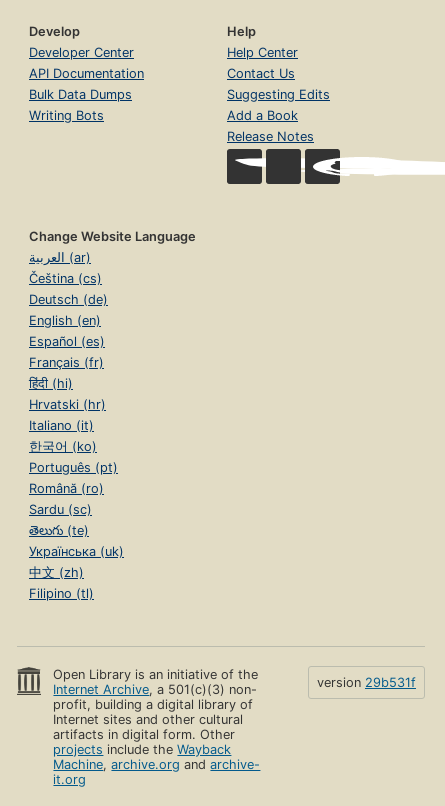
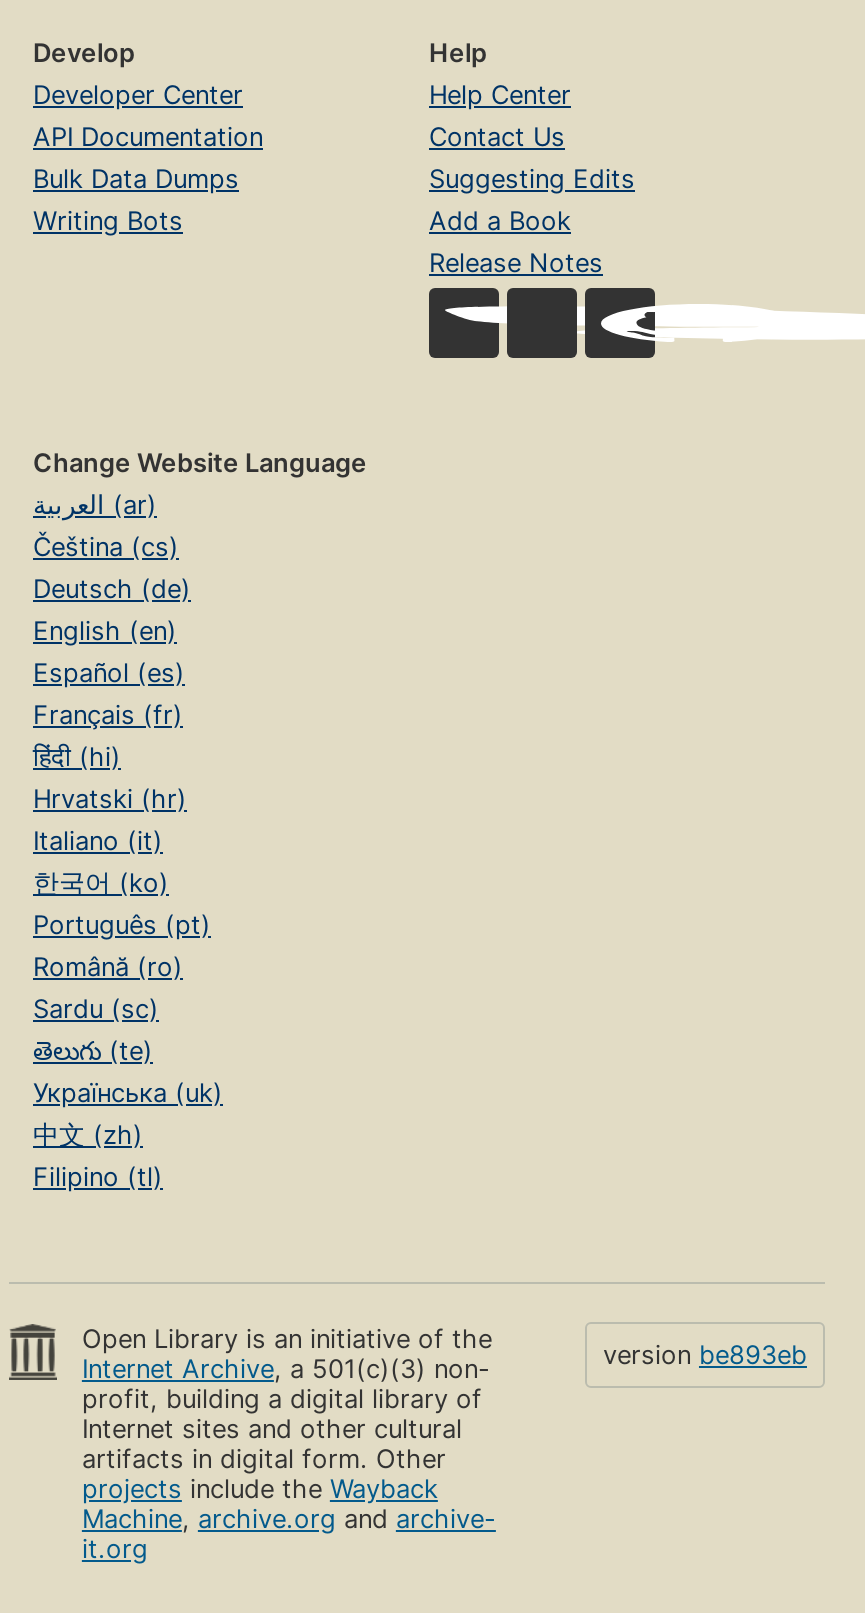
[317,675,416,690] version 29b531f -> [603,1340,807,1370] version be893eb

